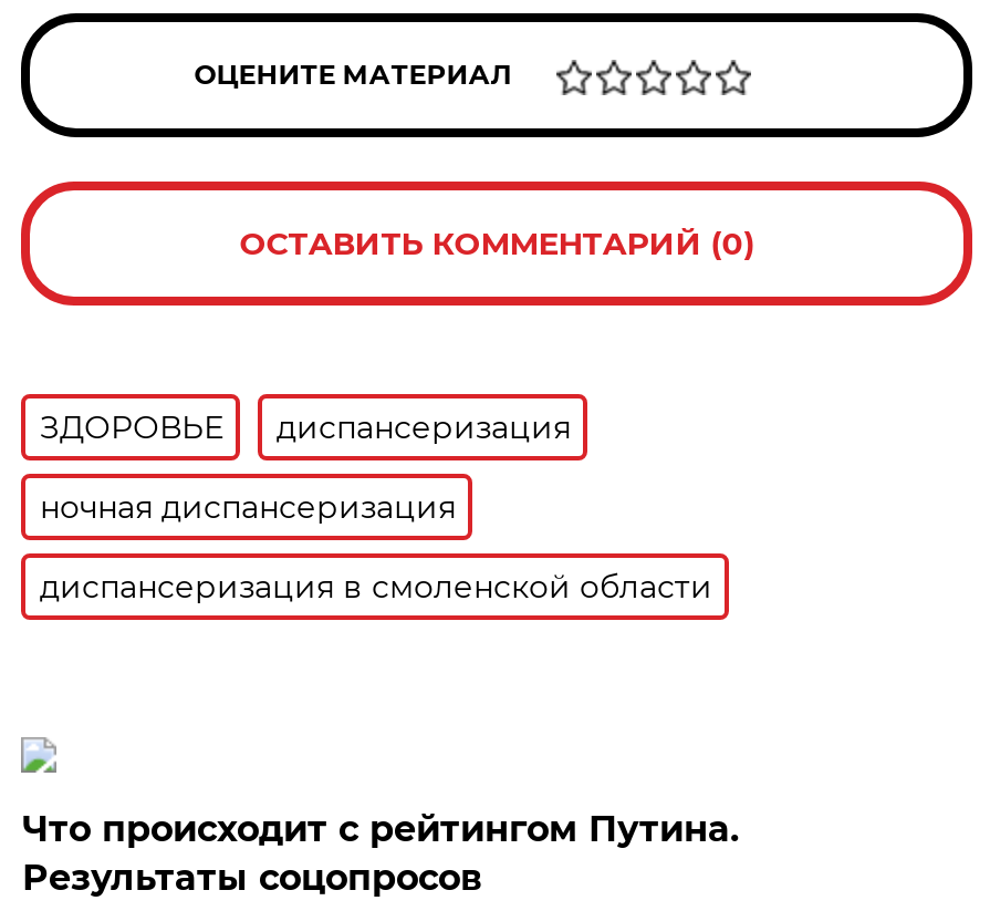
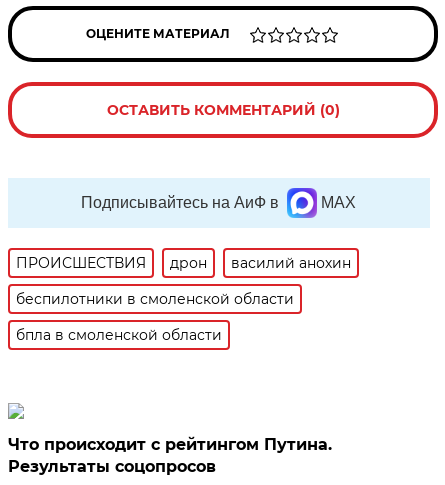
[40,407,712,607] ЗДОРОВЬЕ | диспансеризация | ночная диспансеризация | диспансеризация в смоленской области -> [16,194,356,344] Подписывайтесь на АиФ в | MAX | ПРОИСШЕСТВИЯ | дрон | василий анохин | беспилотники в смоленской области | бпла в смоленской области

